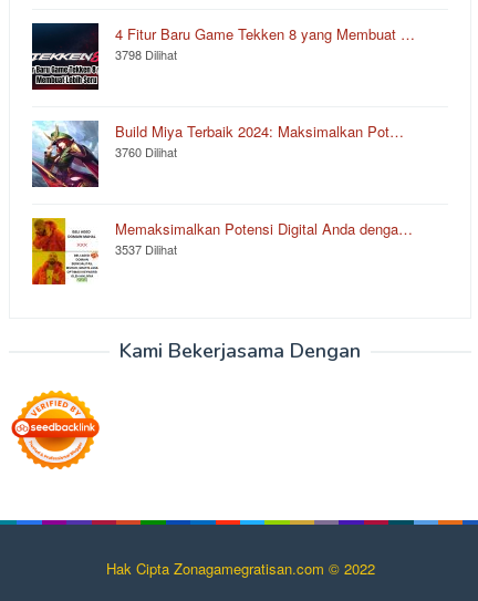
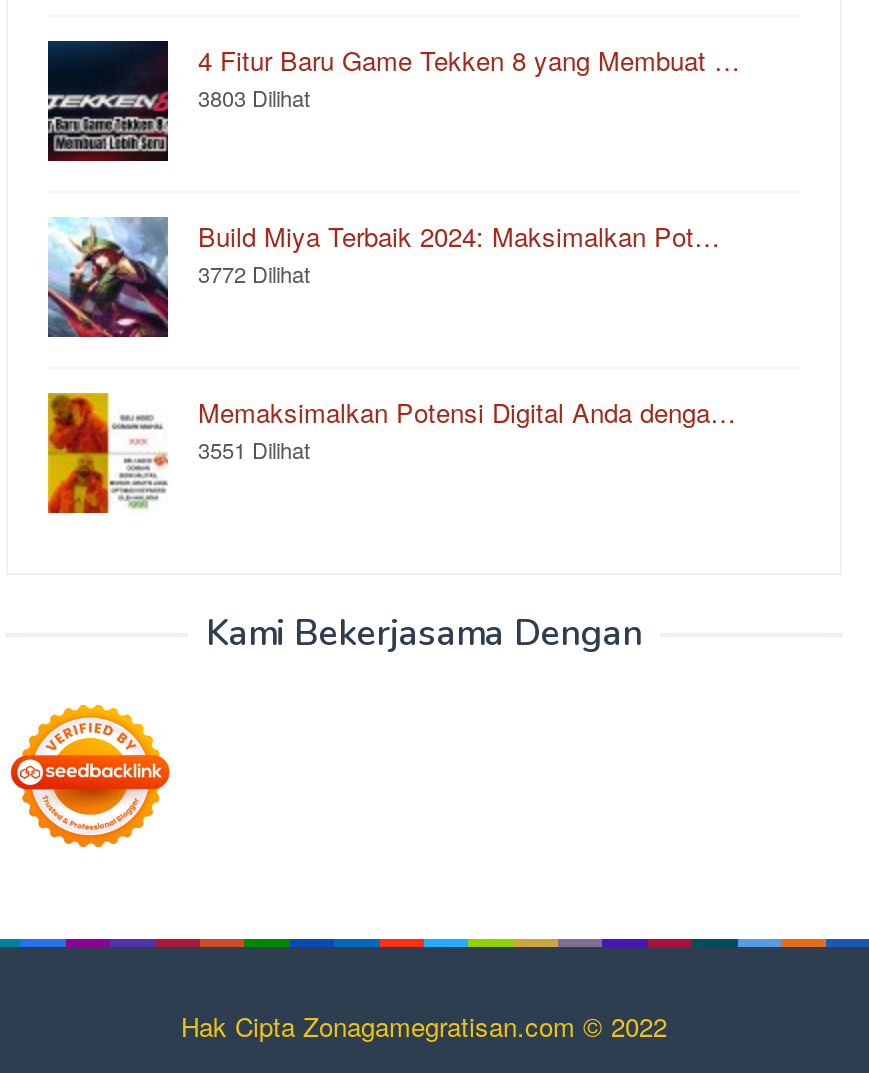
[115,45,177,63] 3798 Dilihat -> [198,80,310,112] 3803 Dilihat
[115,142,177,160] 3760 Dilihat -> [198,256,310,288] 3772 Dilihat
[115,240,177,257] 3537 Dilihat -> [198,432,310,464] 3551 Dilihat

